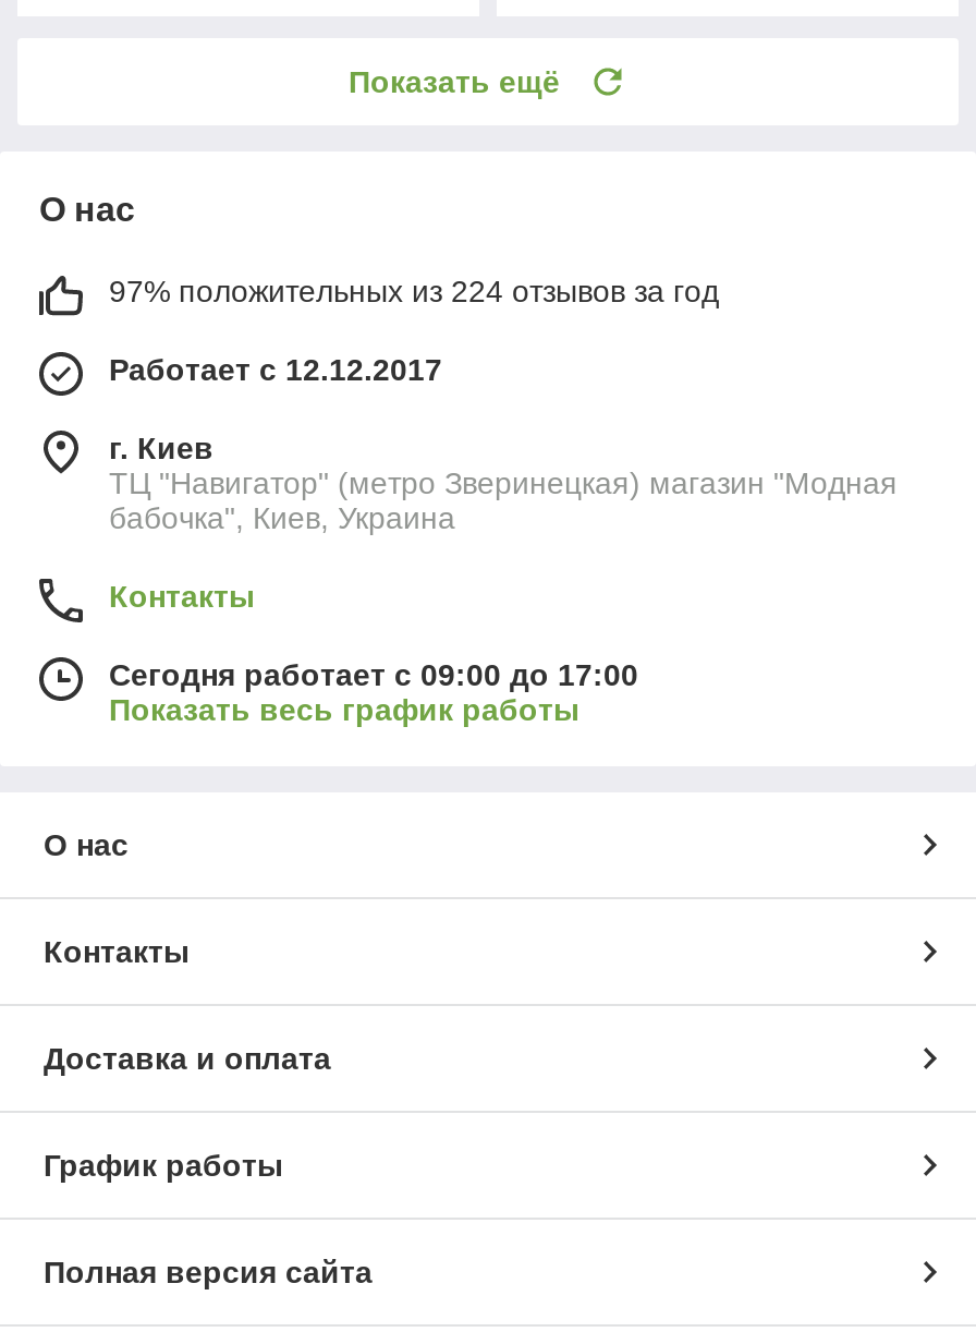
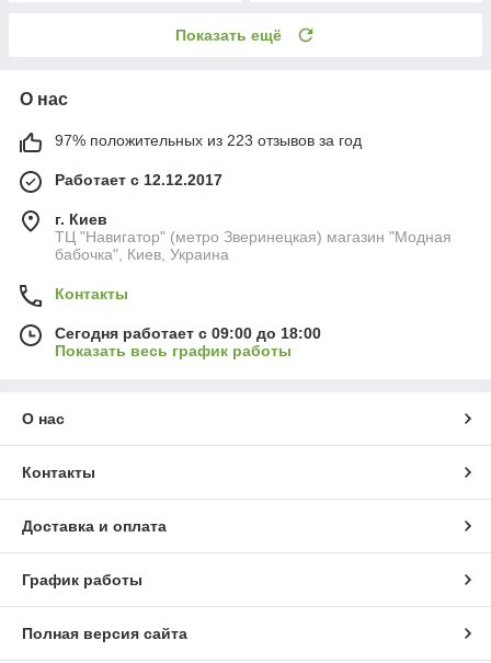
[109,273,719,308] 97% положительных из 224 отзывов за год -> [55,131,362,149] 97% положительных из 223 отзывов за год
[109,657,638,692] Сегодня работает с 09:00 до 17:00 -> [55,324,321,342] Сегодня работает с 09:00 до 18:00

